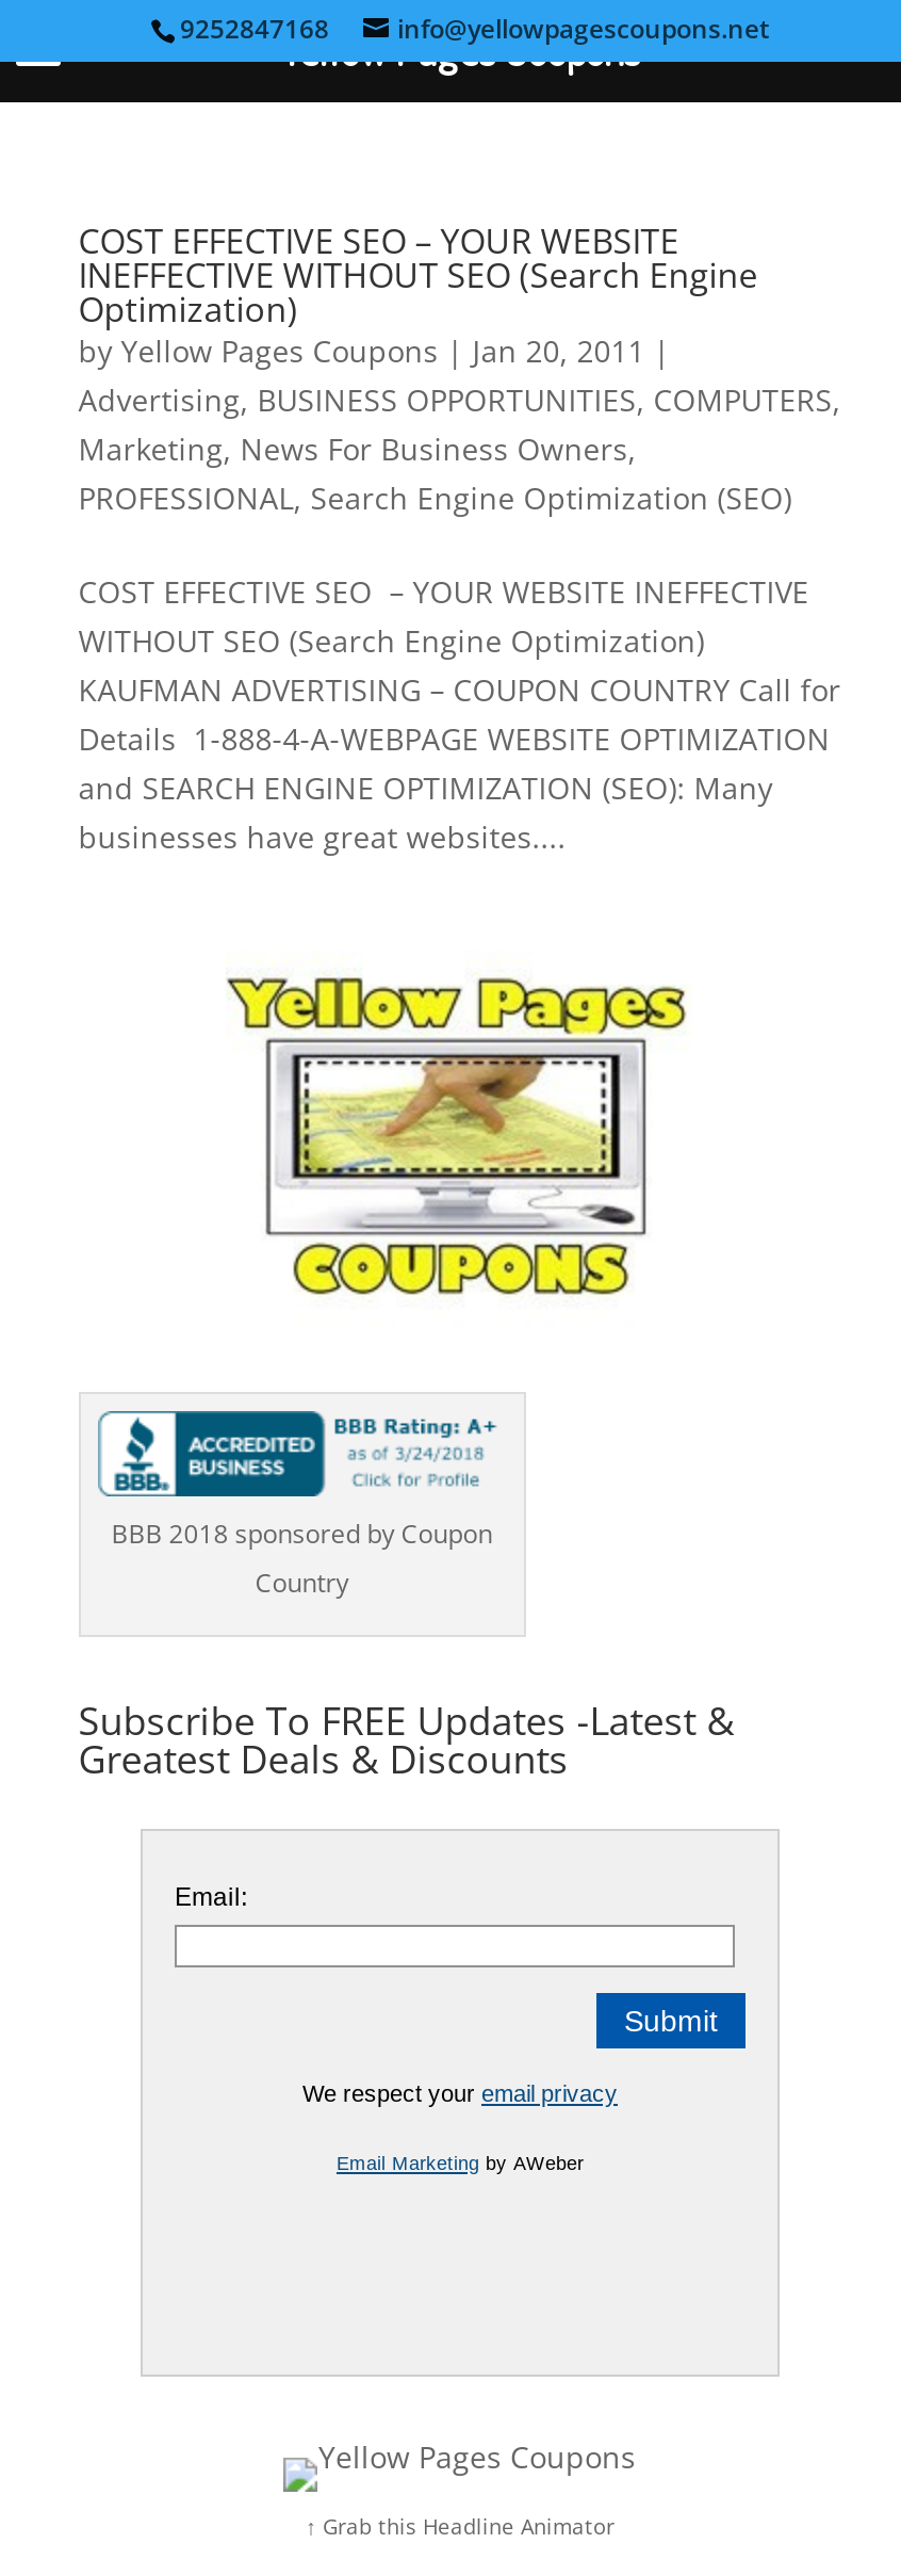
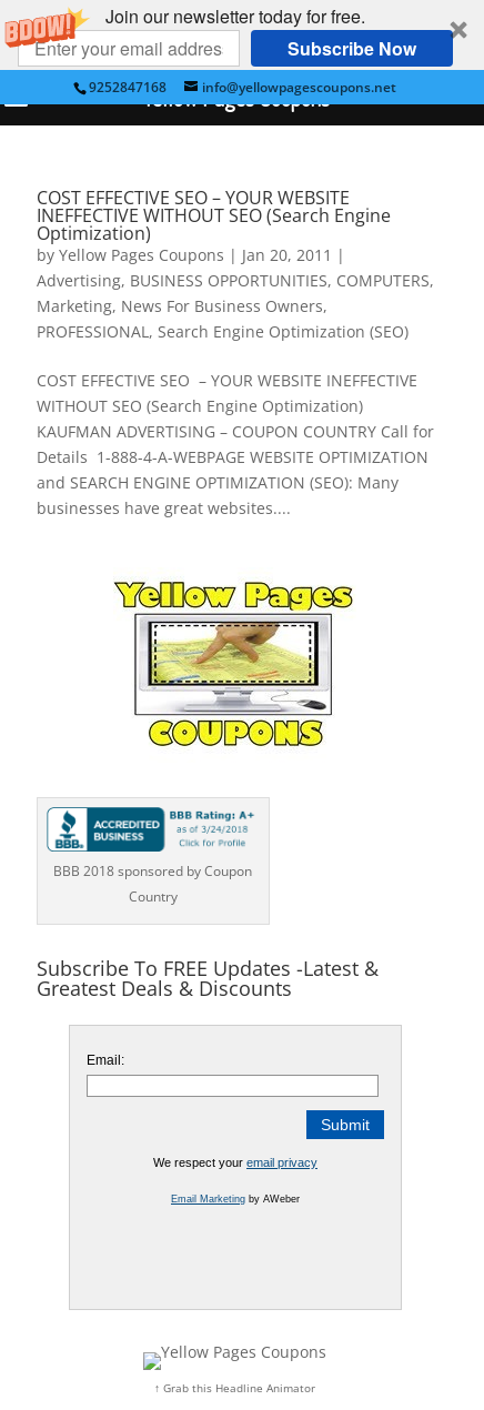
none -> [105,3,416,61] Join our newsletter today for free. | Subscribe Now

